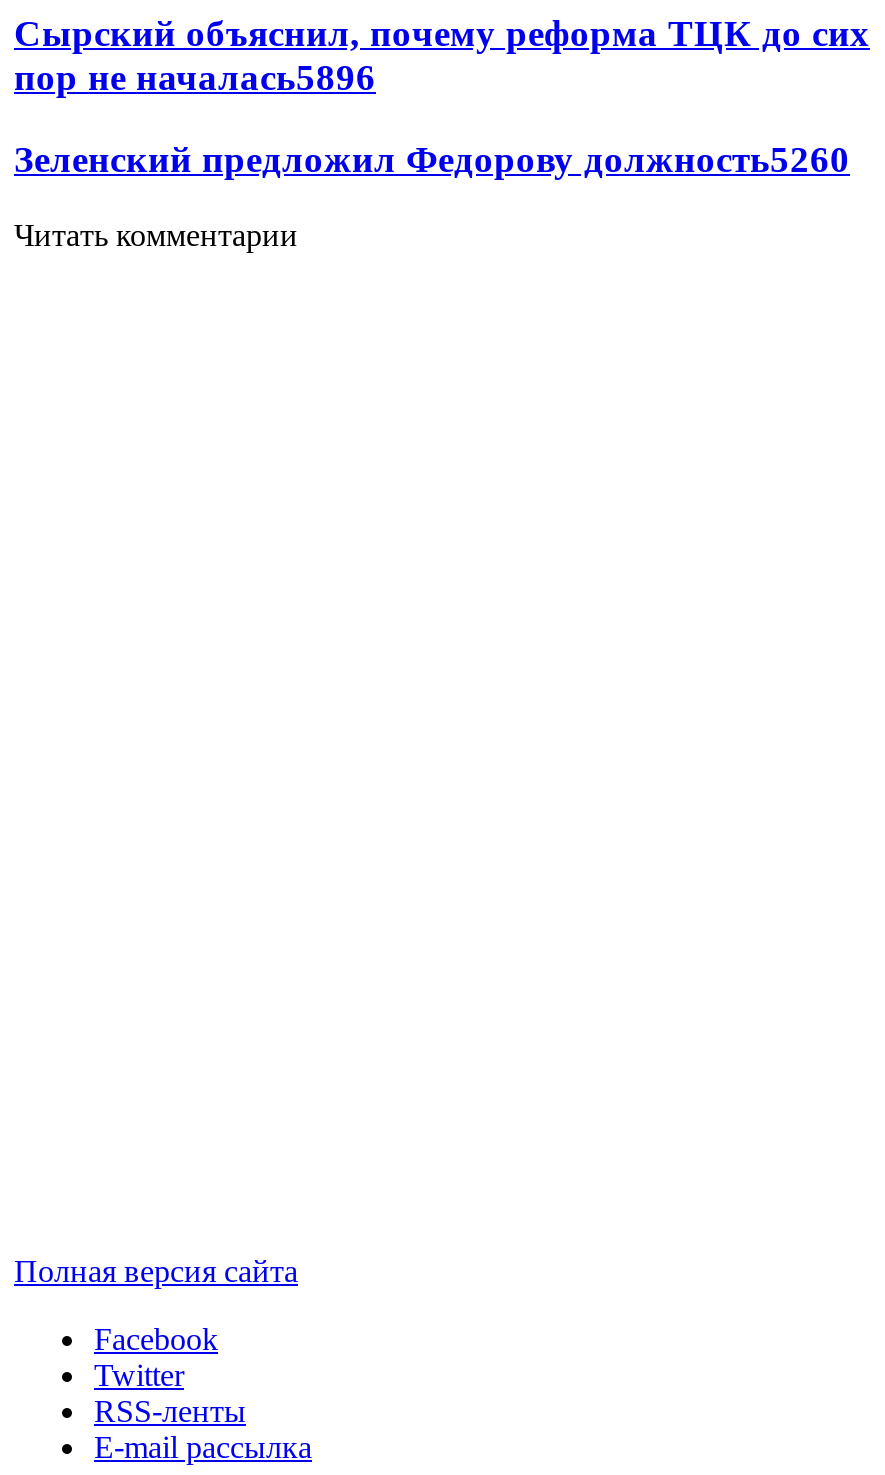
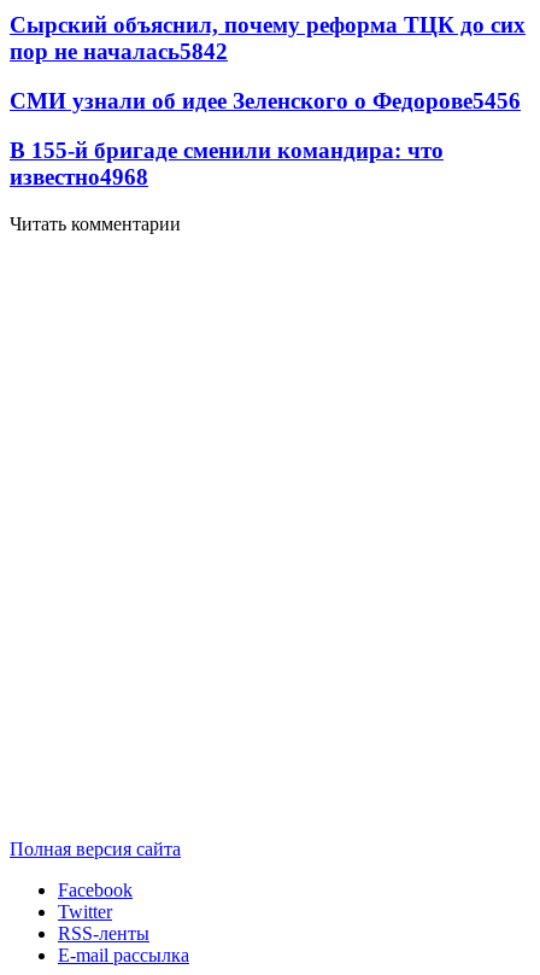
[14,56,850,179] пор не началась5896 | Зеленский предложил Федорову должность5260 -> [10,39,521,189] пор не началась5842 | СМИ узнали об идее Зеленского о Федорове5456 | В 155-й бригаде сменили командира: что | известно4968

